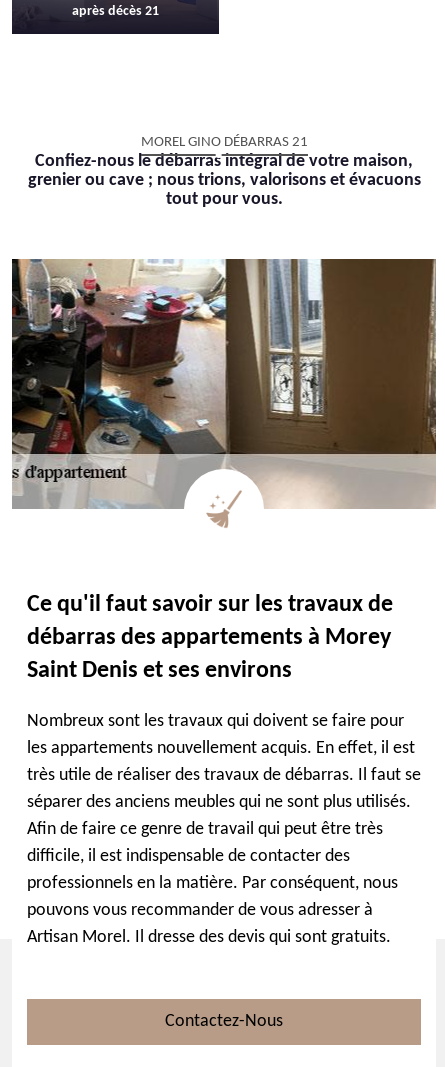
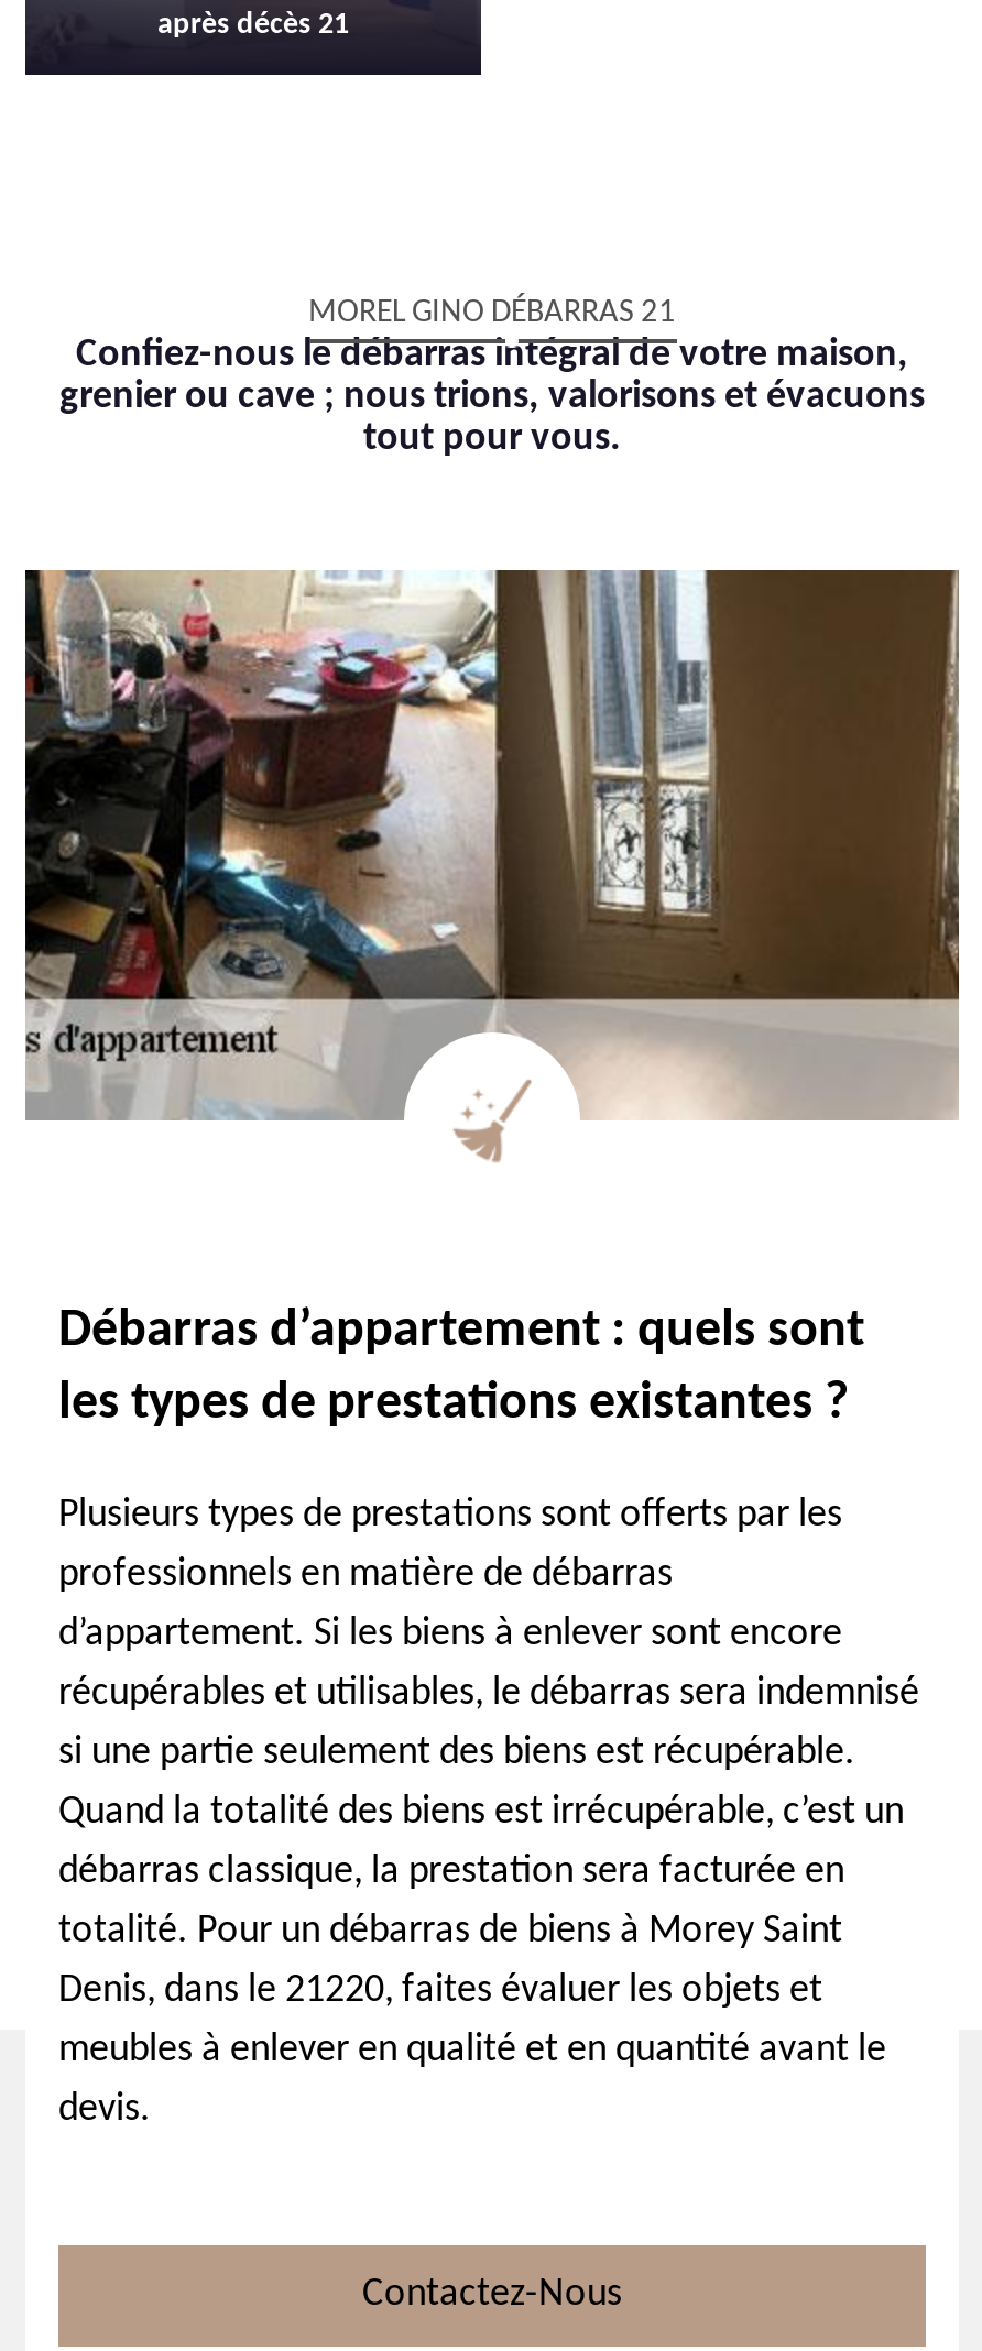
[27,593,393,683] Ce qu'il faut savoir sur les travaux de | débarras des appartements à Morey | Saint Denis et ses environs -> [58,1305,864,1431] Débarras d’appartement : quels sont | les types de prestations existantes ?
[27,712,421,947] Nombreux sont les travaux qui doivent se faire pour | les appartements nouvellement acquis. En effet, il est | très utile de réaliser des travaux de débarras. Il faut se | séparer des anciens meubles qui ne sont plus utilisés. | Afin de faire ce genre de travail qui peut être très | difficile, il est indispensable de contacter des | professionnels en la matière. Par conséquent, nous | pouvons vous recommander de vous adresser à | Artisan Morel. Il dresse des devis qui sont gratuits. -> [58,1495,919,2131] Plusieurs types de prestations sont offerts par les | professionnels en matière de débarras | d’appartement. Si les biens à enlever sont encore | récupérables et utilisables, le débarras sera indemnisé | si une partie seulement des biens est récupérable. | Quand la totalité des biens est irrécupérable, c’est un | débarras classique, la prestation sera facturée en | totalité. Pour un débarras de biens à Morey Saint | Denis, dans le 21220, faites évaluer les objets et | meubles à enlever en qualité et en quantité avant le | devis.

